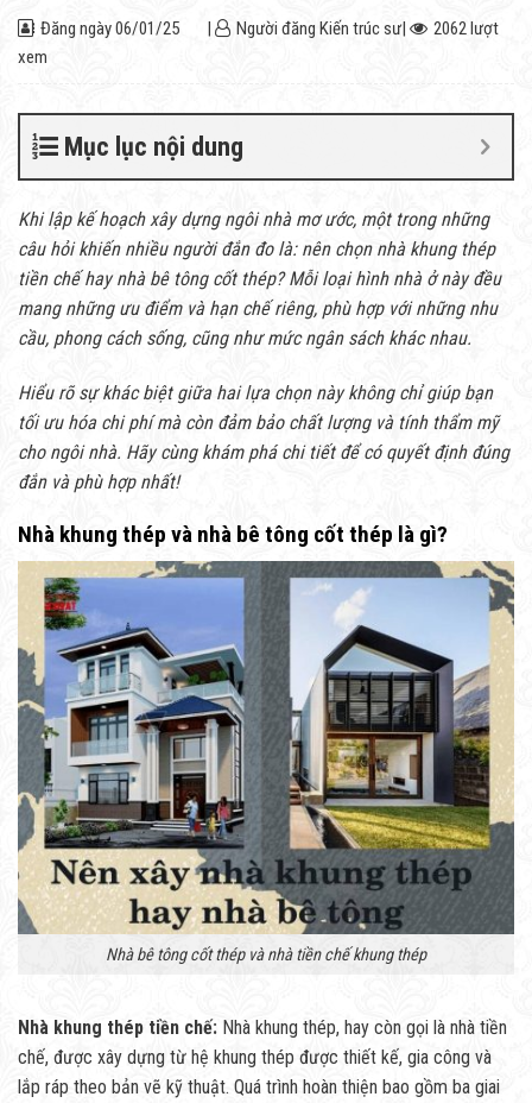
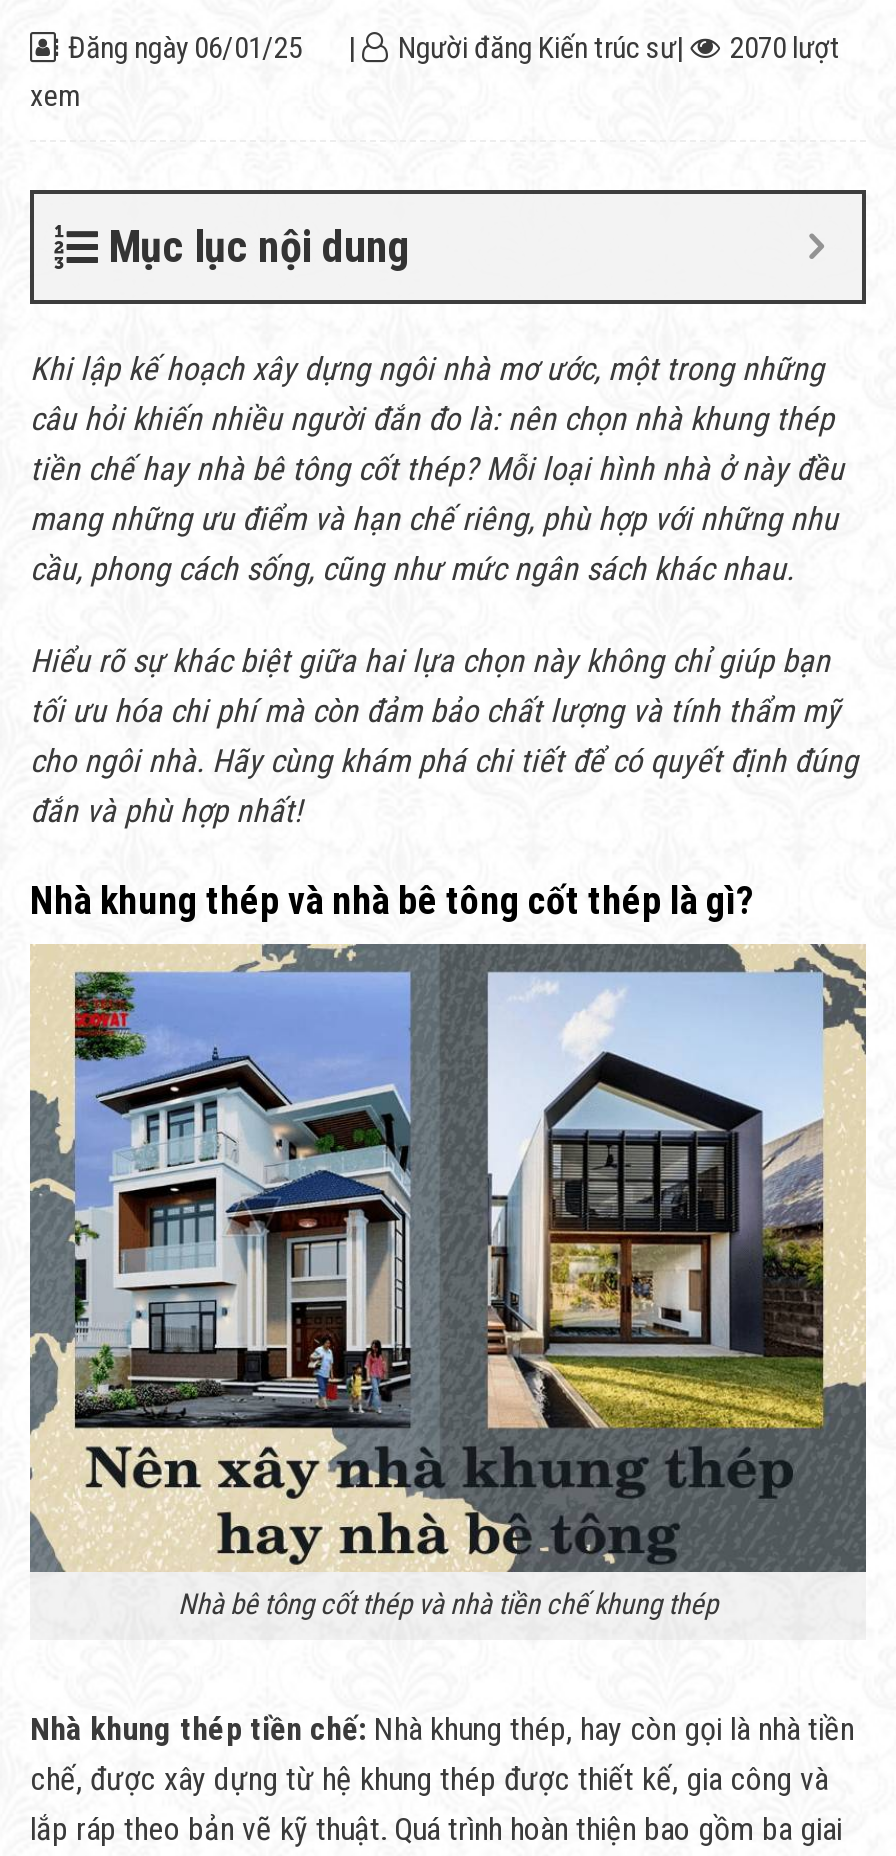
[433,18,499,39] 2062 lượt -> [730,30,840,66] 2070 lượt

